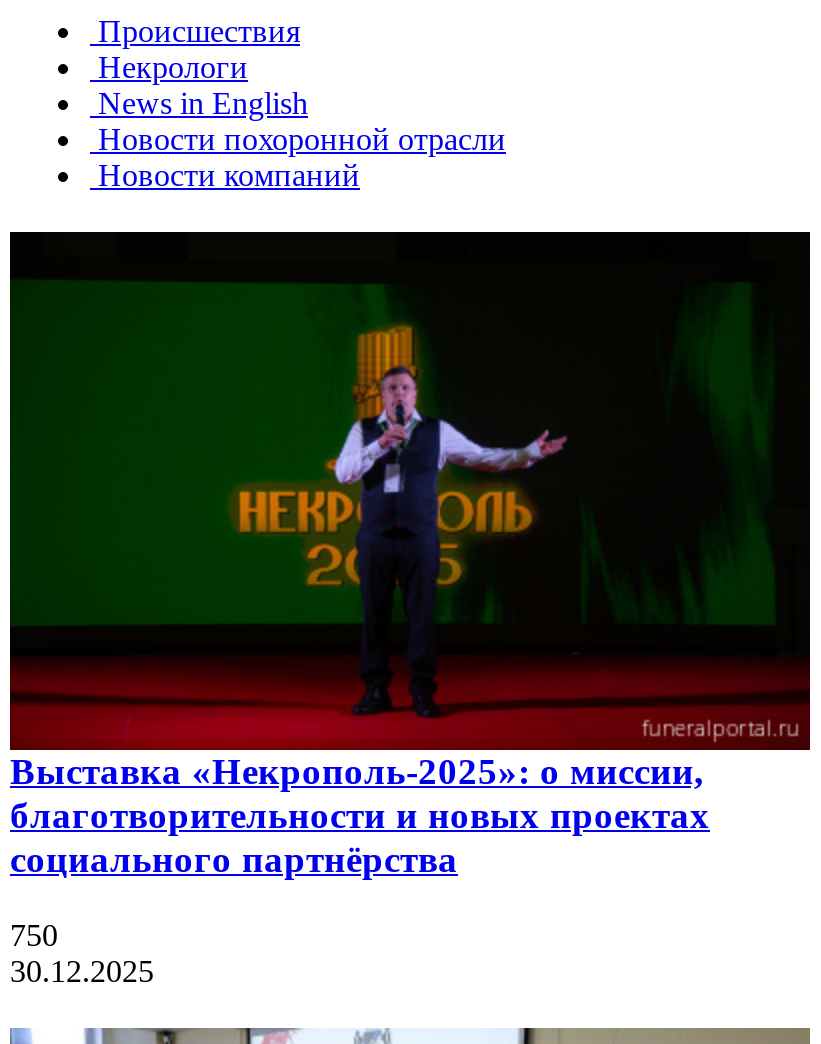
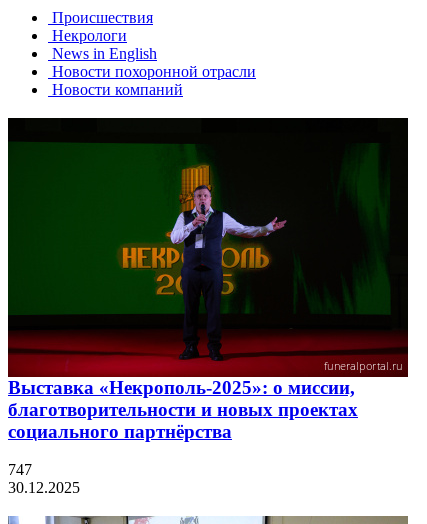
[10,918,58,952] 750 -> [8,461,32,478] 747

